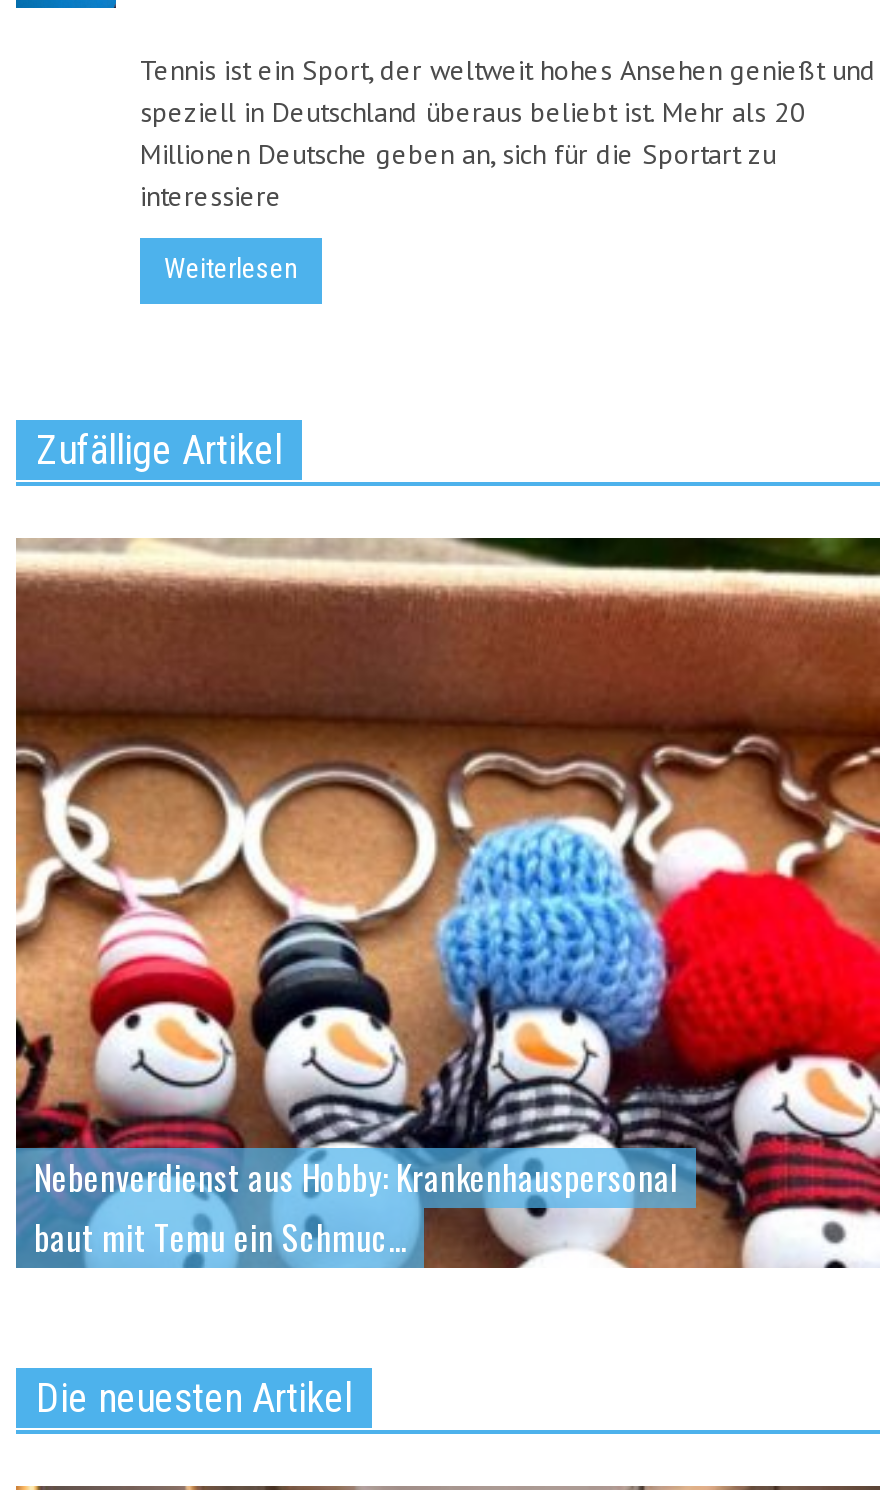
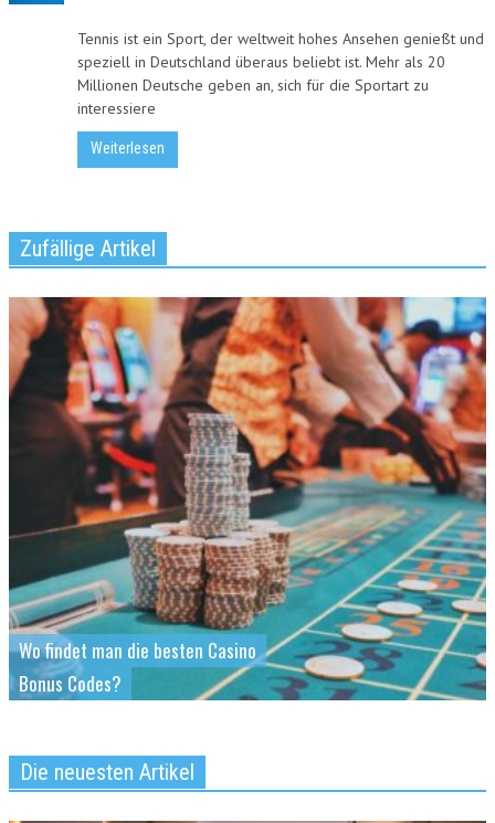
[14,536,882,1270] [image] | Nebenverdienst aus Hobby: Krankenhauspersonal | baut mit Temu ein Schmuc... -> [8,296,487,701] [image] | Wo findet man die besten Casino | Bonus Codes?

